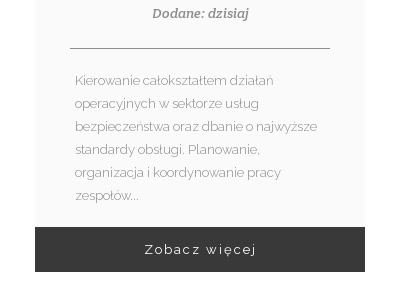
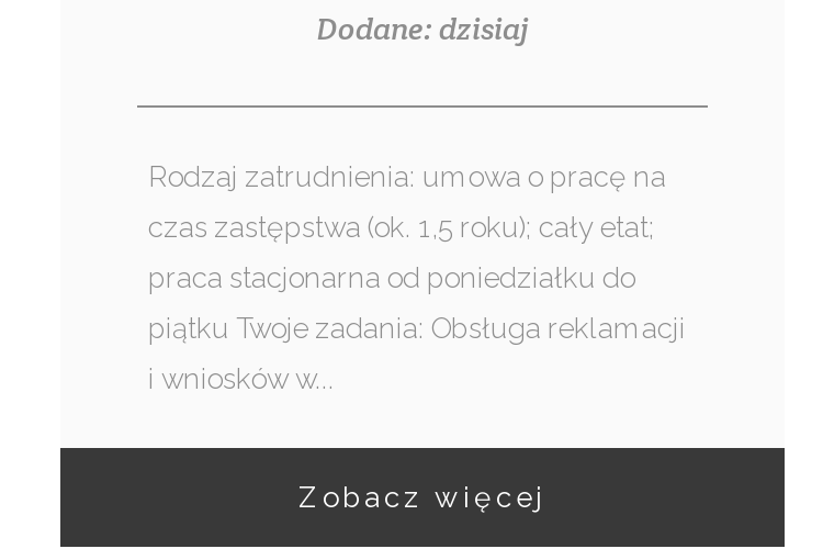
[75,73,317,203] Kierowanie całokształtem działań | operacyjnych w sektorze usług | bezpieczeństwa oraz dbanie o najwyższe | standardy obsługi. Planowanie, | organizacja i koordynowanie pracy | zespołów... -> [148,159,686,394] Rodzaj zatrudnienia: umowa o pracę na | czas zastępstwa (ok. 1,5 roku); cały etat; | praca stacjonarna od poniedziałku do | piątku Twoje zadania: Obsługa reklamacji | i wniosków w...

